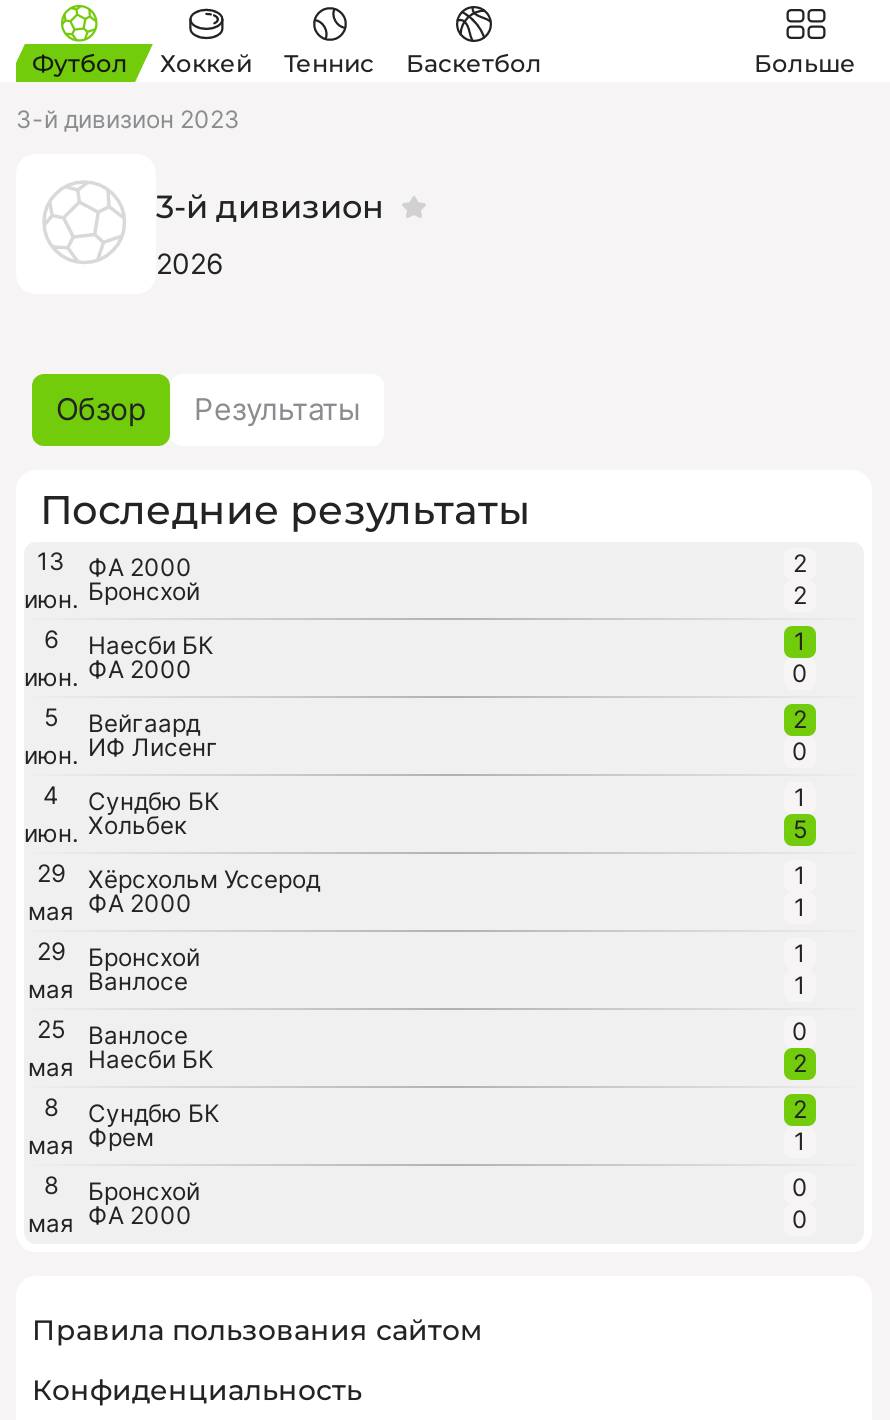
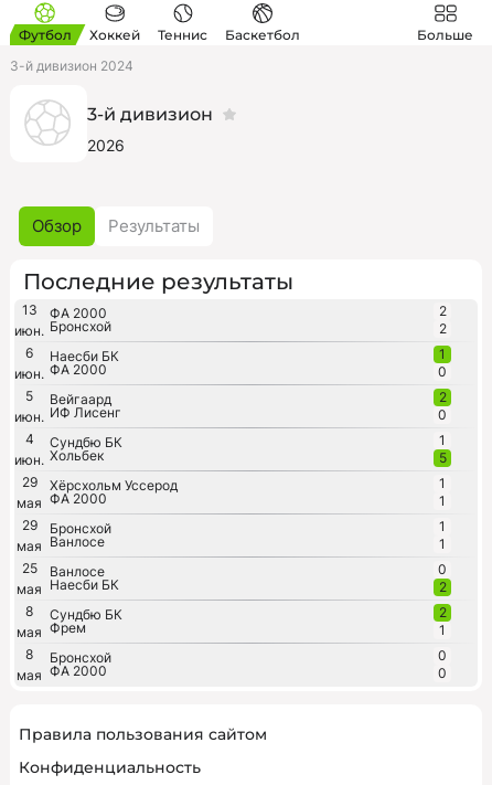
[16,104,240,134] 3-й дивизион 2023 -> [10,57,133,74] 3-й дивизион 2024

